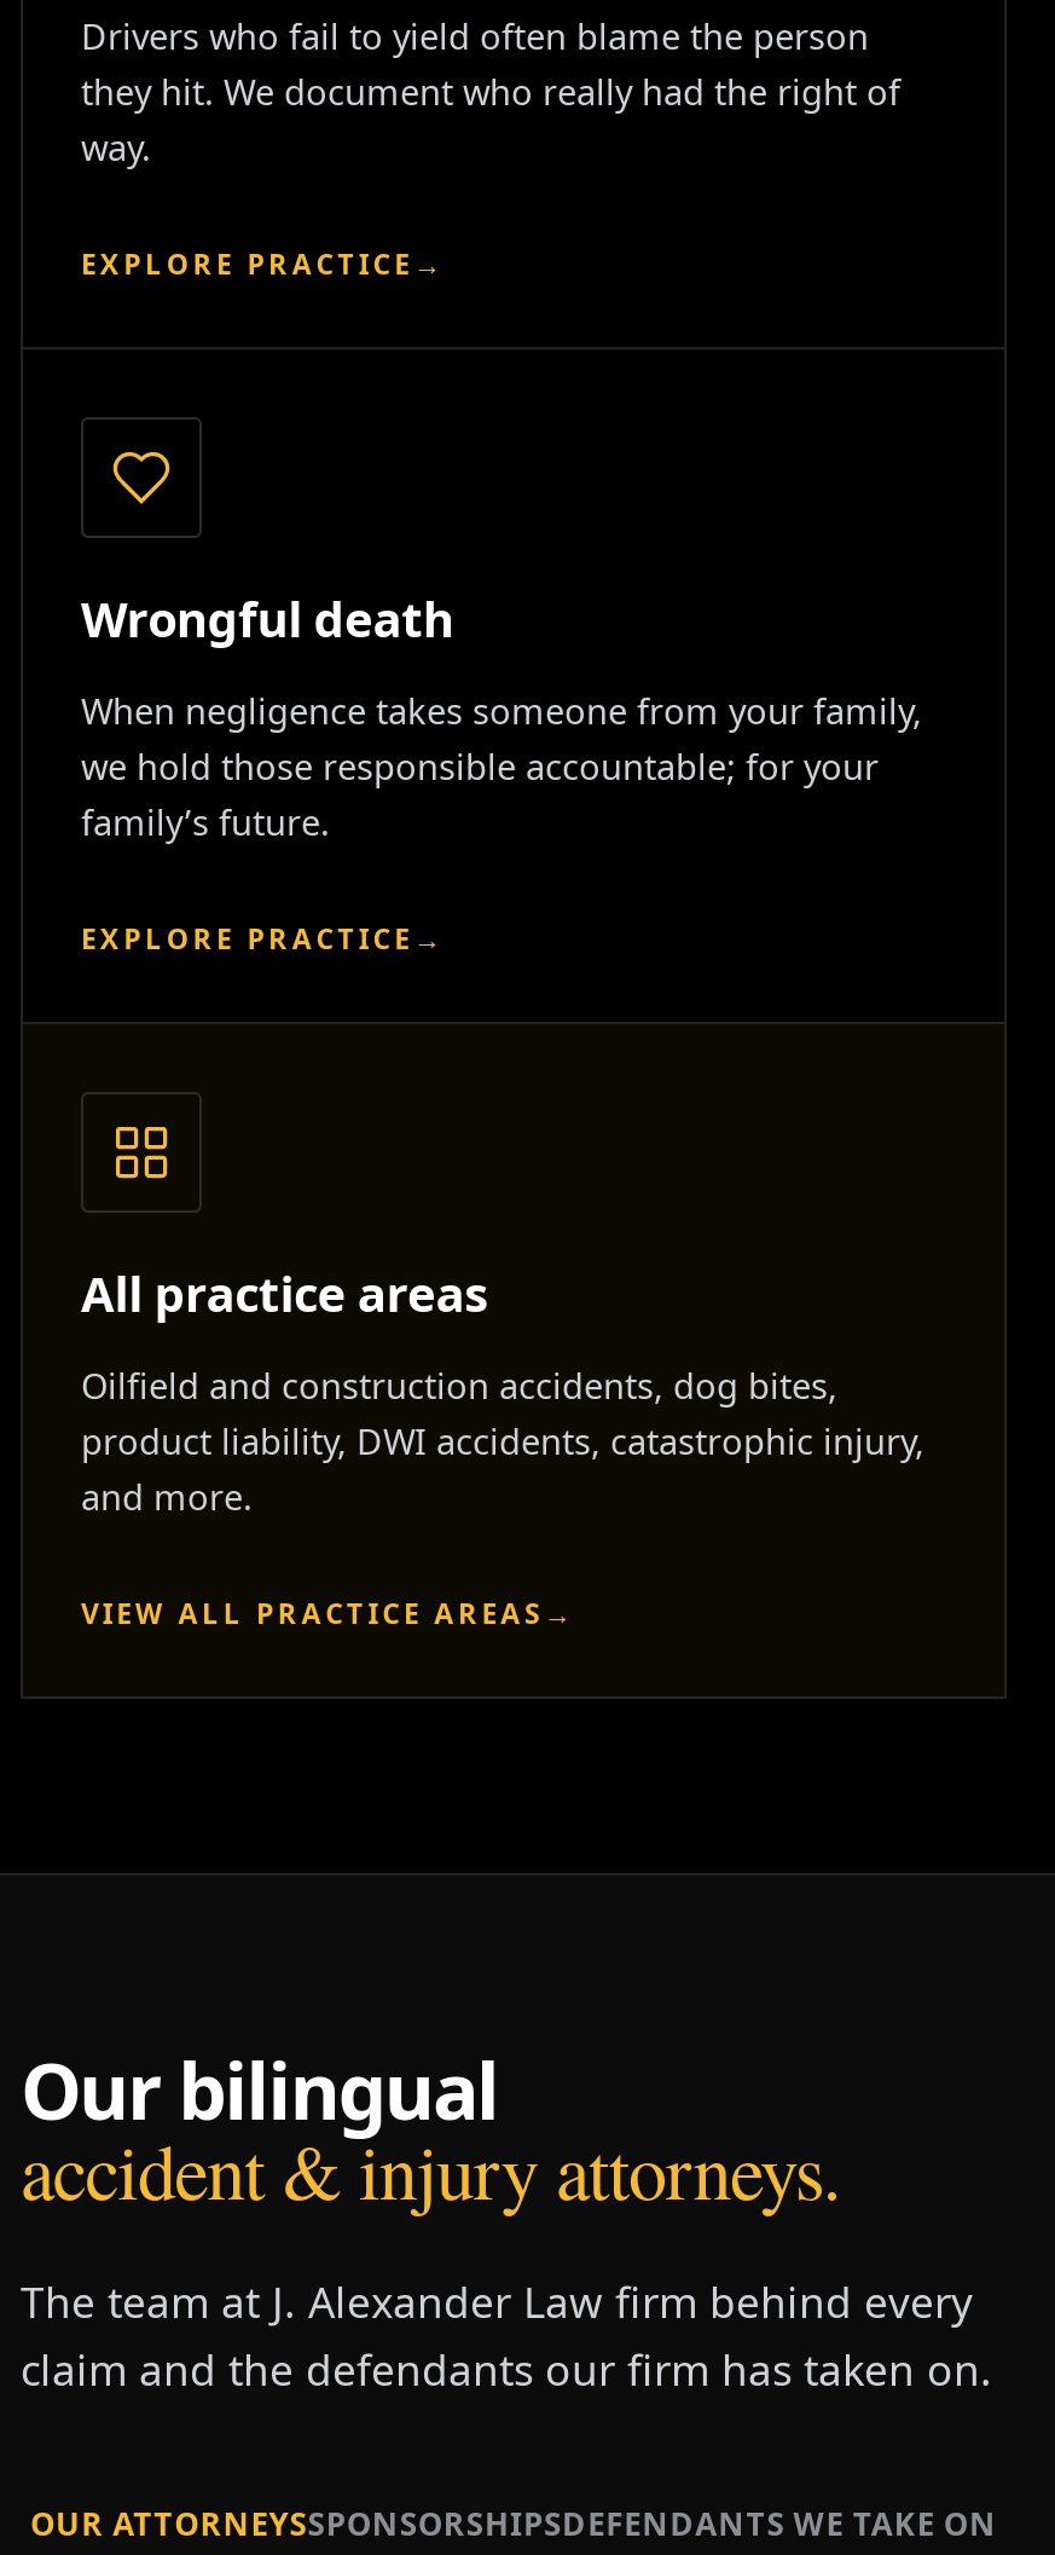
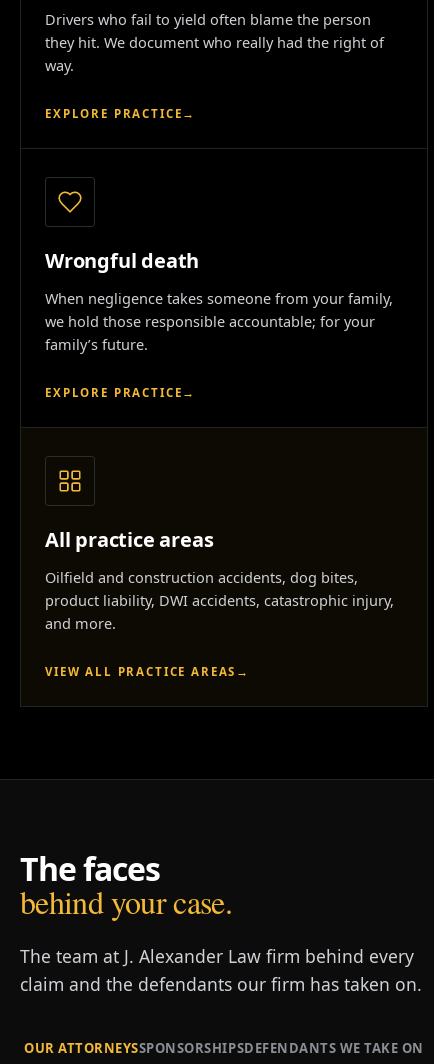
[21,2037,840,2221] Our bilingual | accident & injury attorneys. -> [20,847,232,923] The faces | behind your case.

